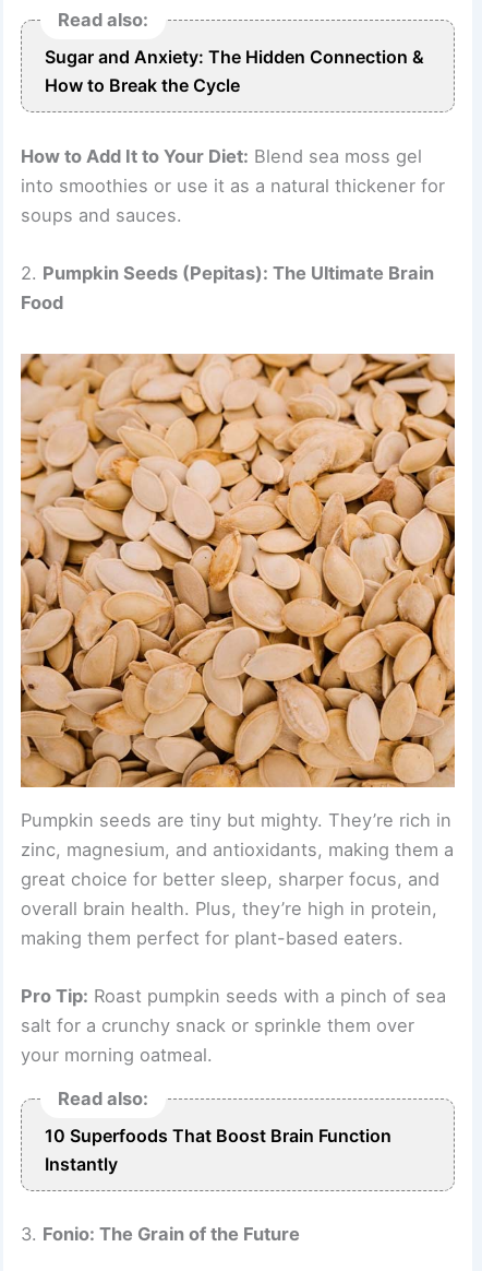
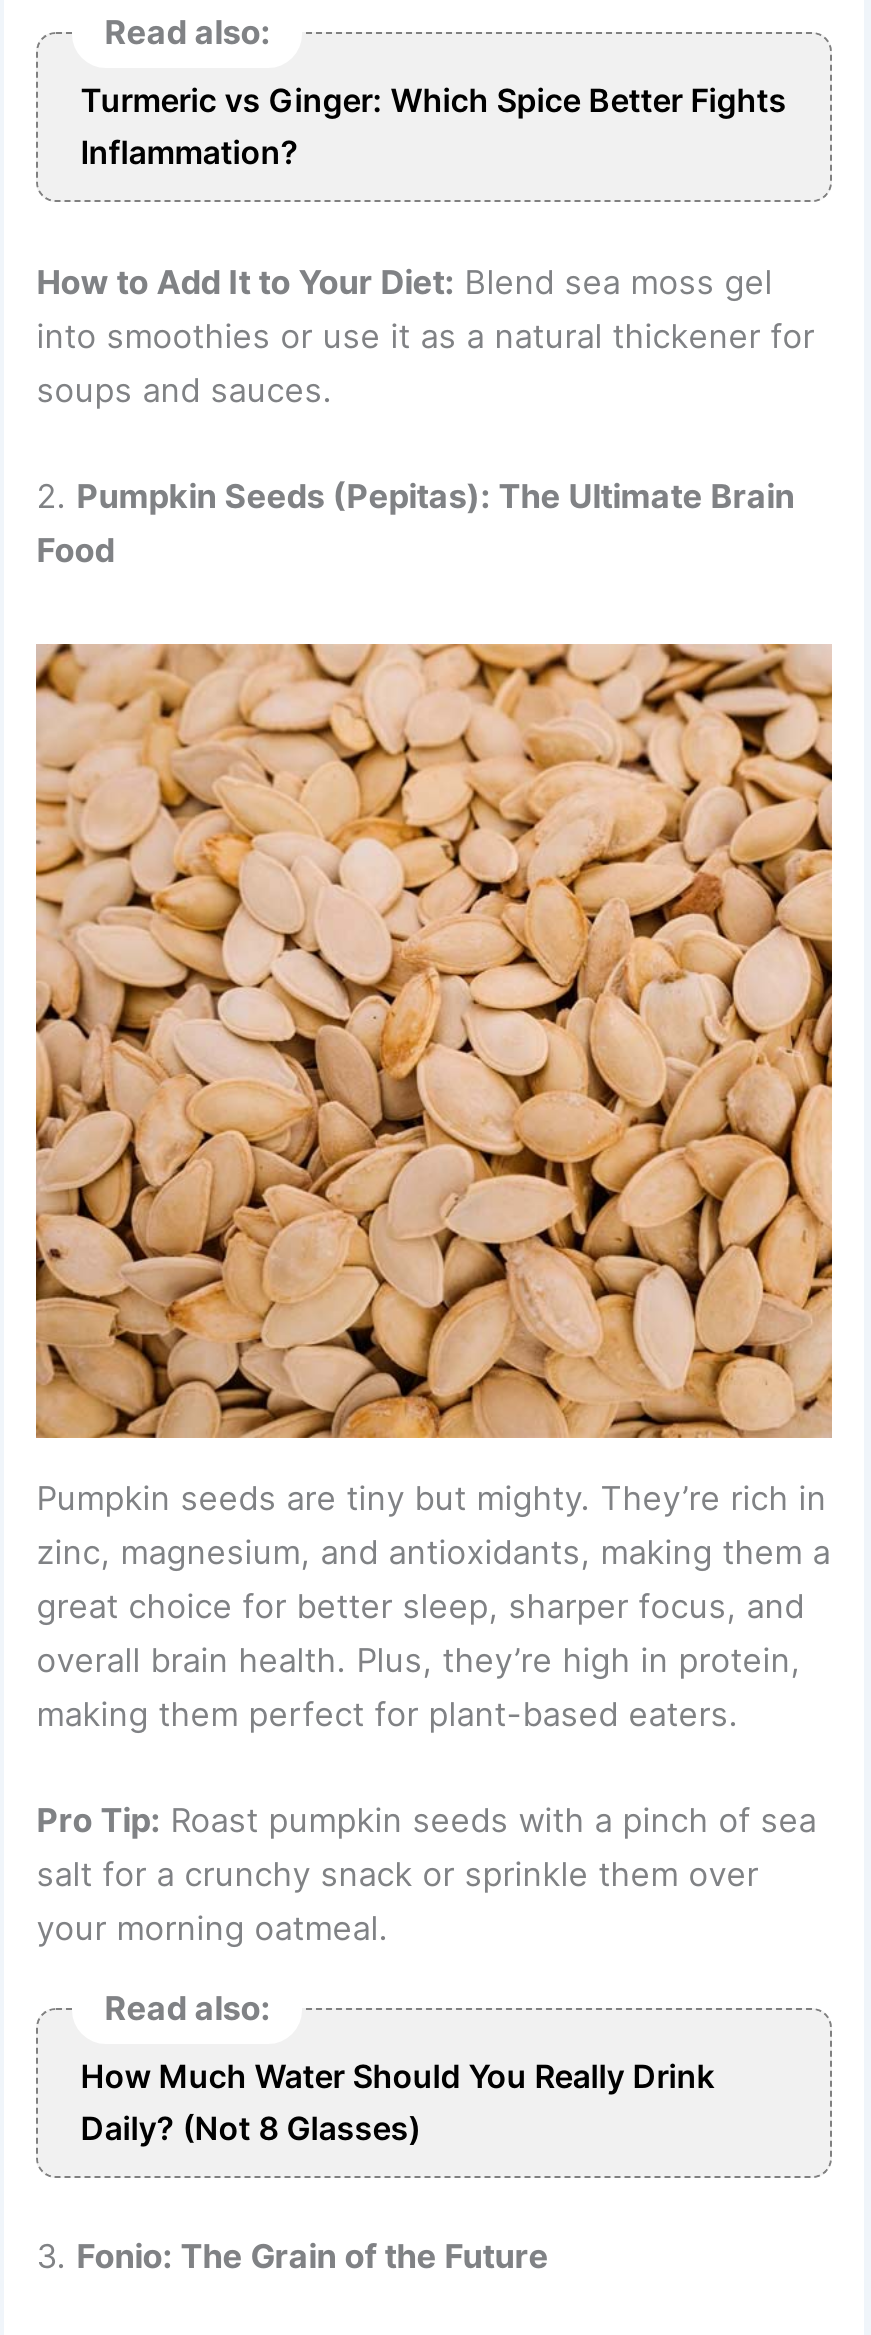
[45,46,425,96] Sugar and Anxiety: The Hidden Connection & | How to Break the Cycle -> [81,81,787,173] Turmeric vs Ginger: Which Spice Better Fights | Inflammation?
[45,1125,392,1175] 10 Superfoods That Boost Brain Function | Instantly -> [81,2056,715,2148] How Much Water Should You Really Drink | Daily? (Not 8 Glasses)

